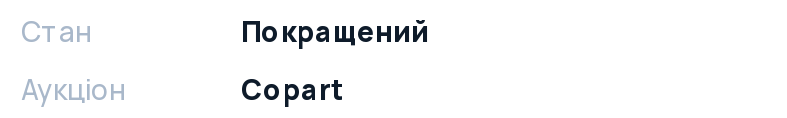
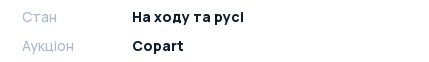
[241,12,429,50] Покращений -> [132,7,244,26] На ходу та русі

